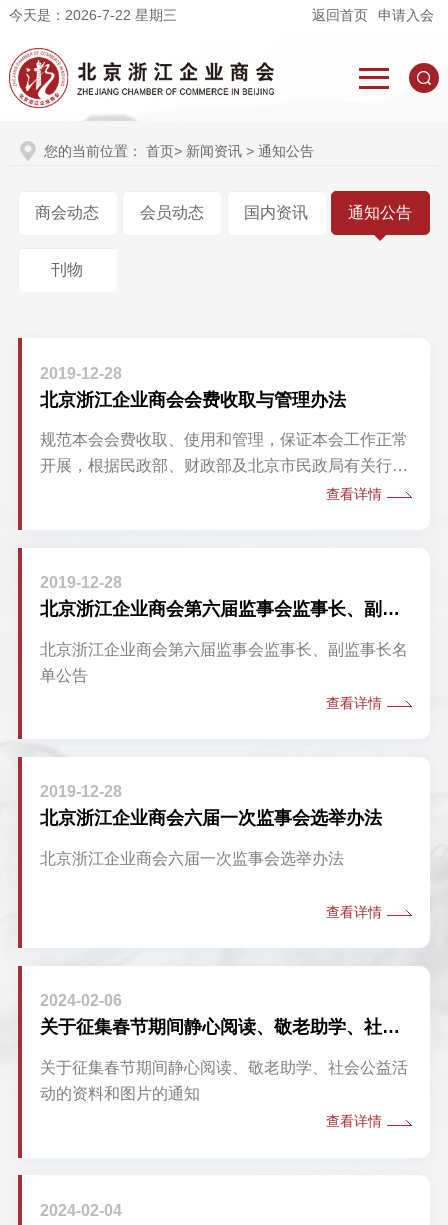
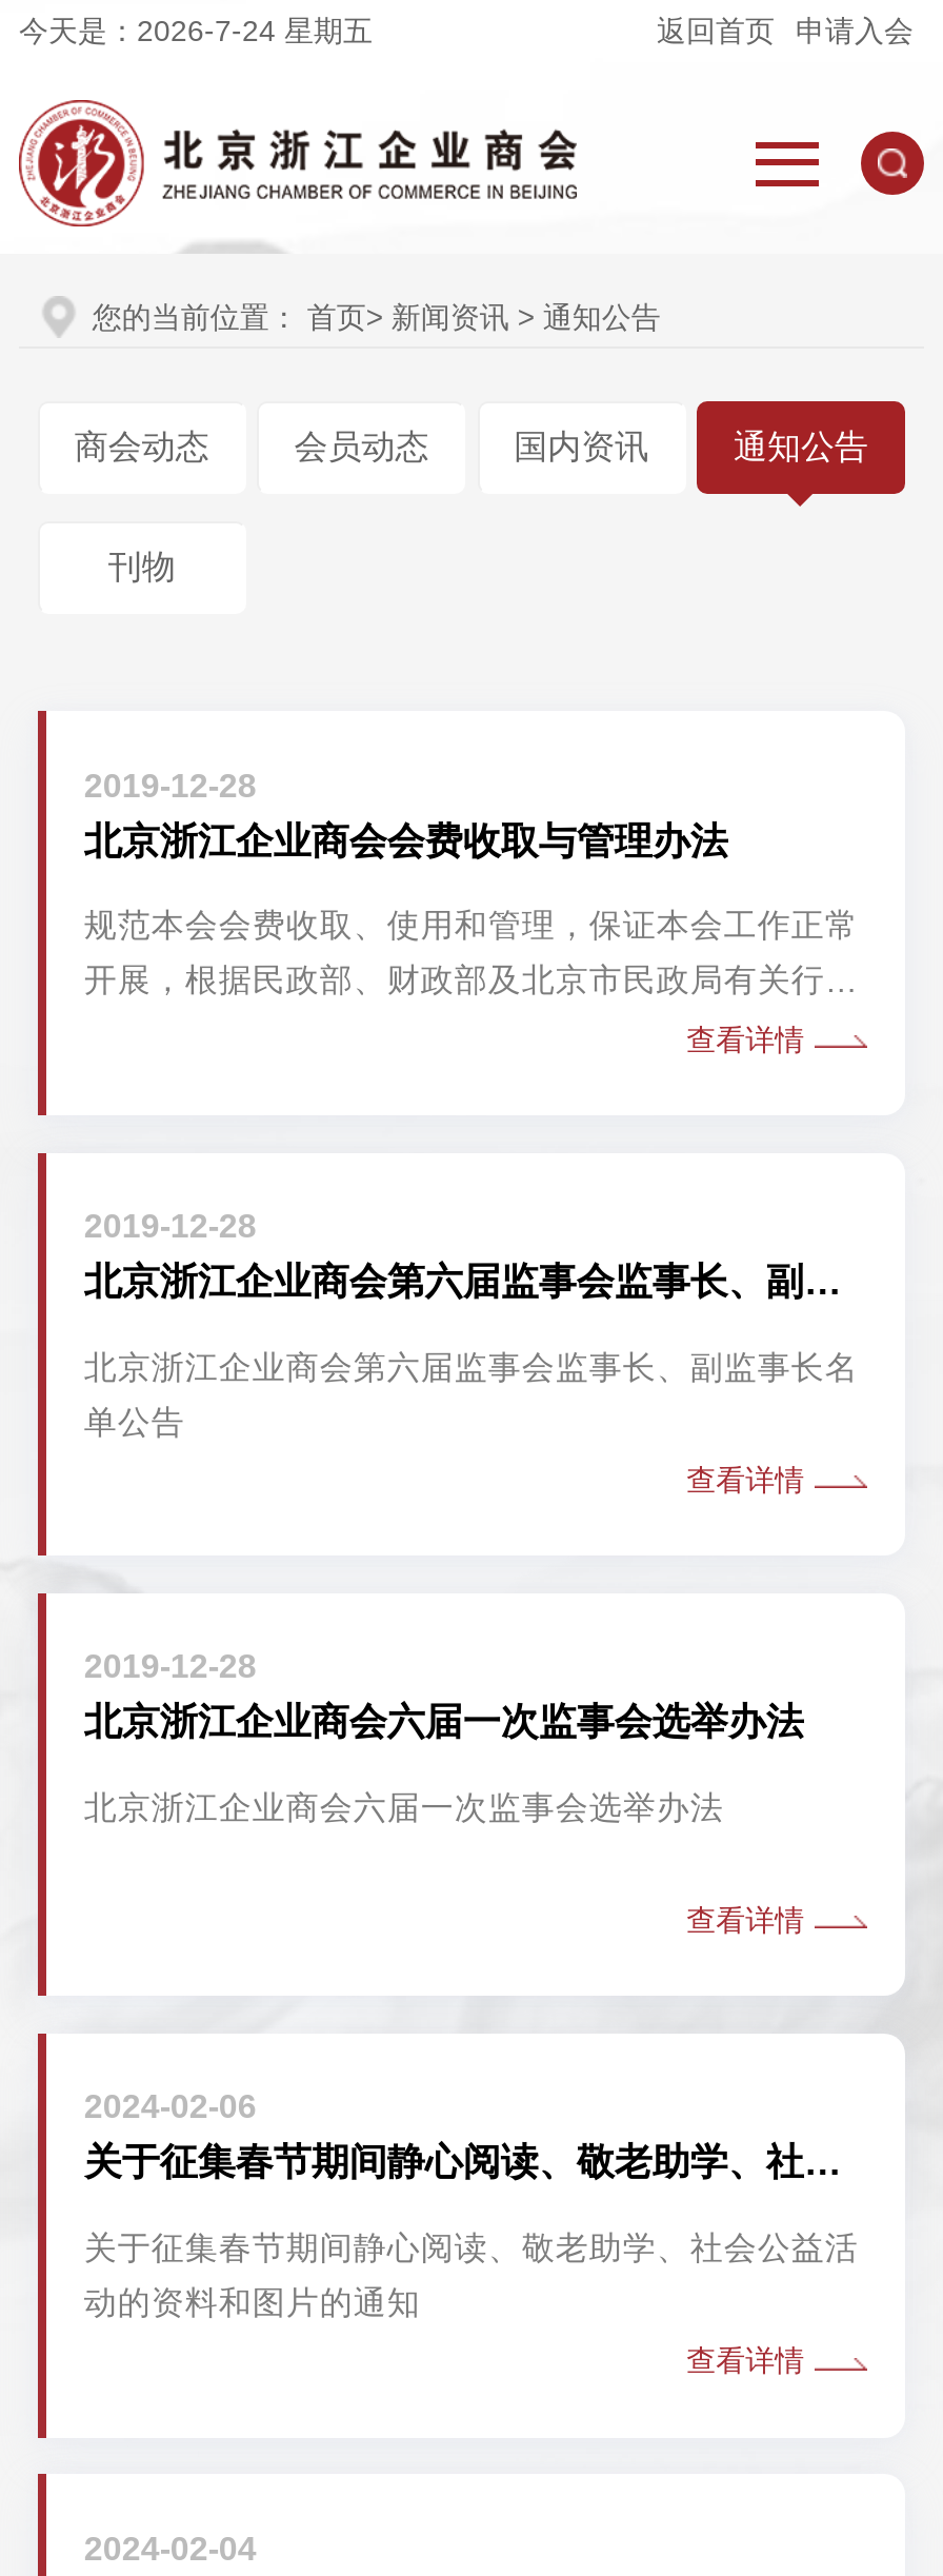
[9,7,177,23] 今天是：2026-7-22 星期三 -> [19,14,373,47] 今天是：2026-7-24 星期五

